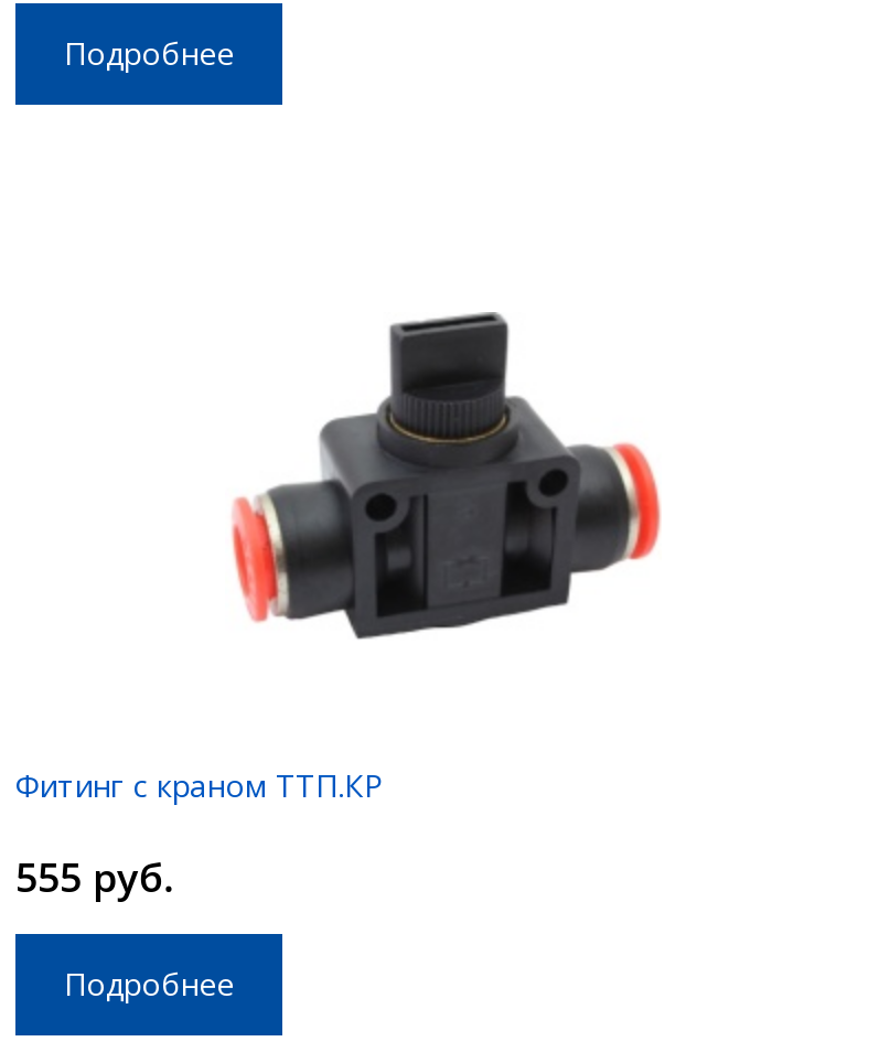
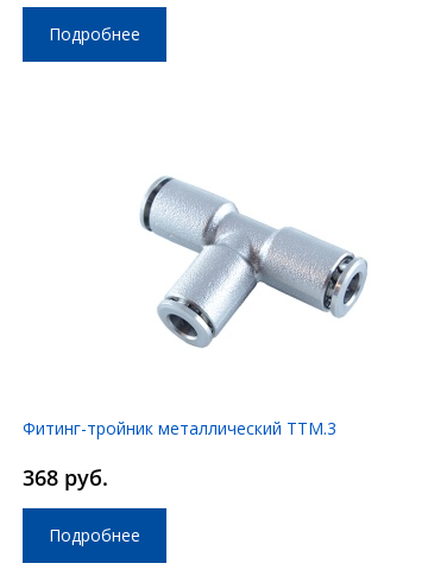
[232,310,662,641] [image] -> [139,175,370,349] [image]
[15,764,384,806] Фитинг с краном ТТП.КР -> [23,417,336,439] Фитинг-тройник металлический ТТМ.3
[15,850,174,903] 555 руб. -> [23,463,108,492] 368 руб.

